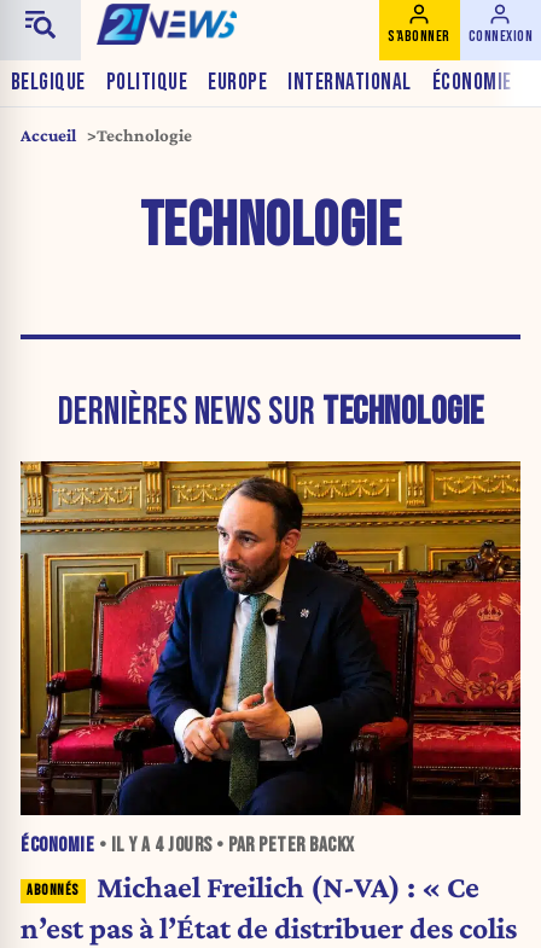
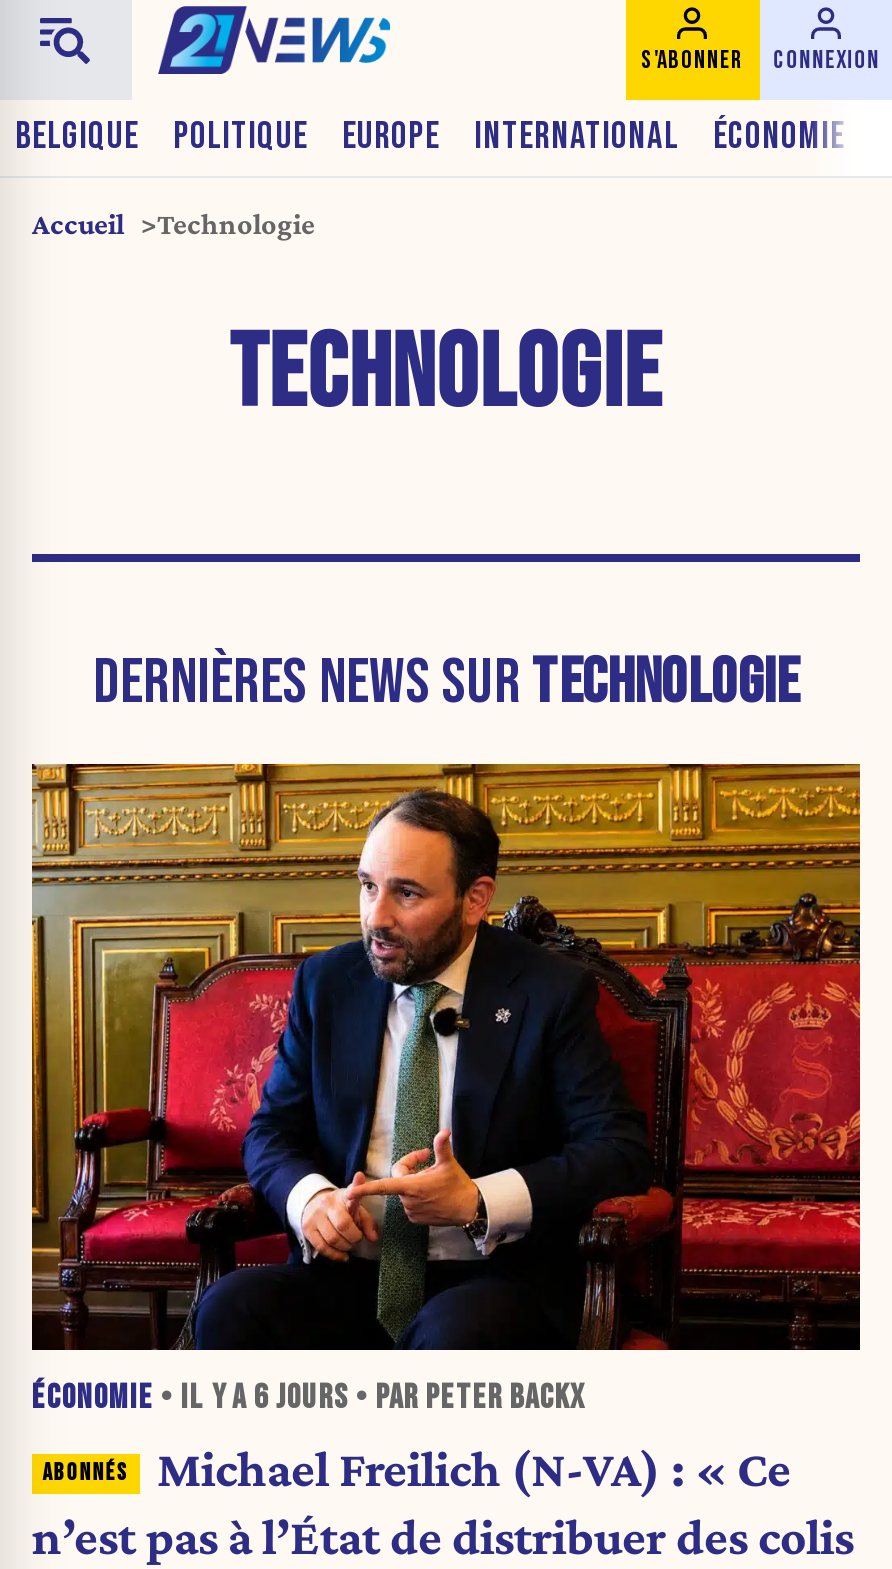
[21,833,354,857] ÉCONOMIE • IL Y A 4 JOURS • PAR PETER BACKX -> [32,1379,585,1419] ÉCONOMIE • IL Y A 6 JOURS • PAR PETER BACKX

